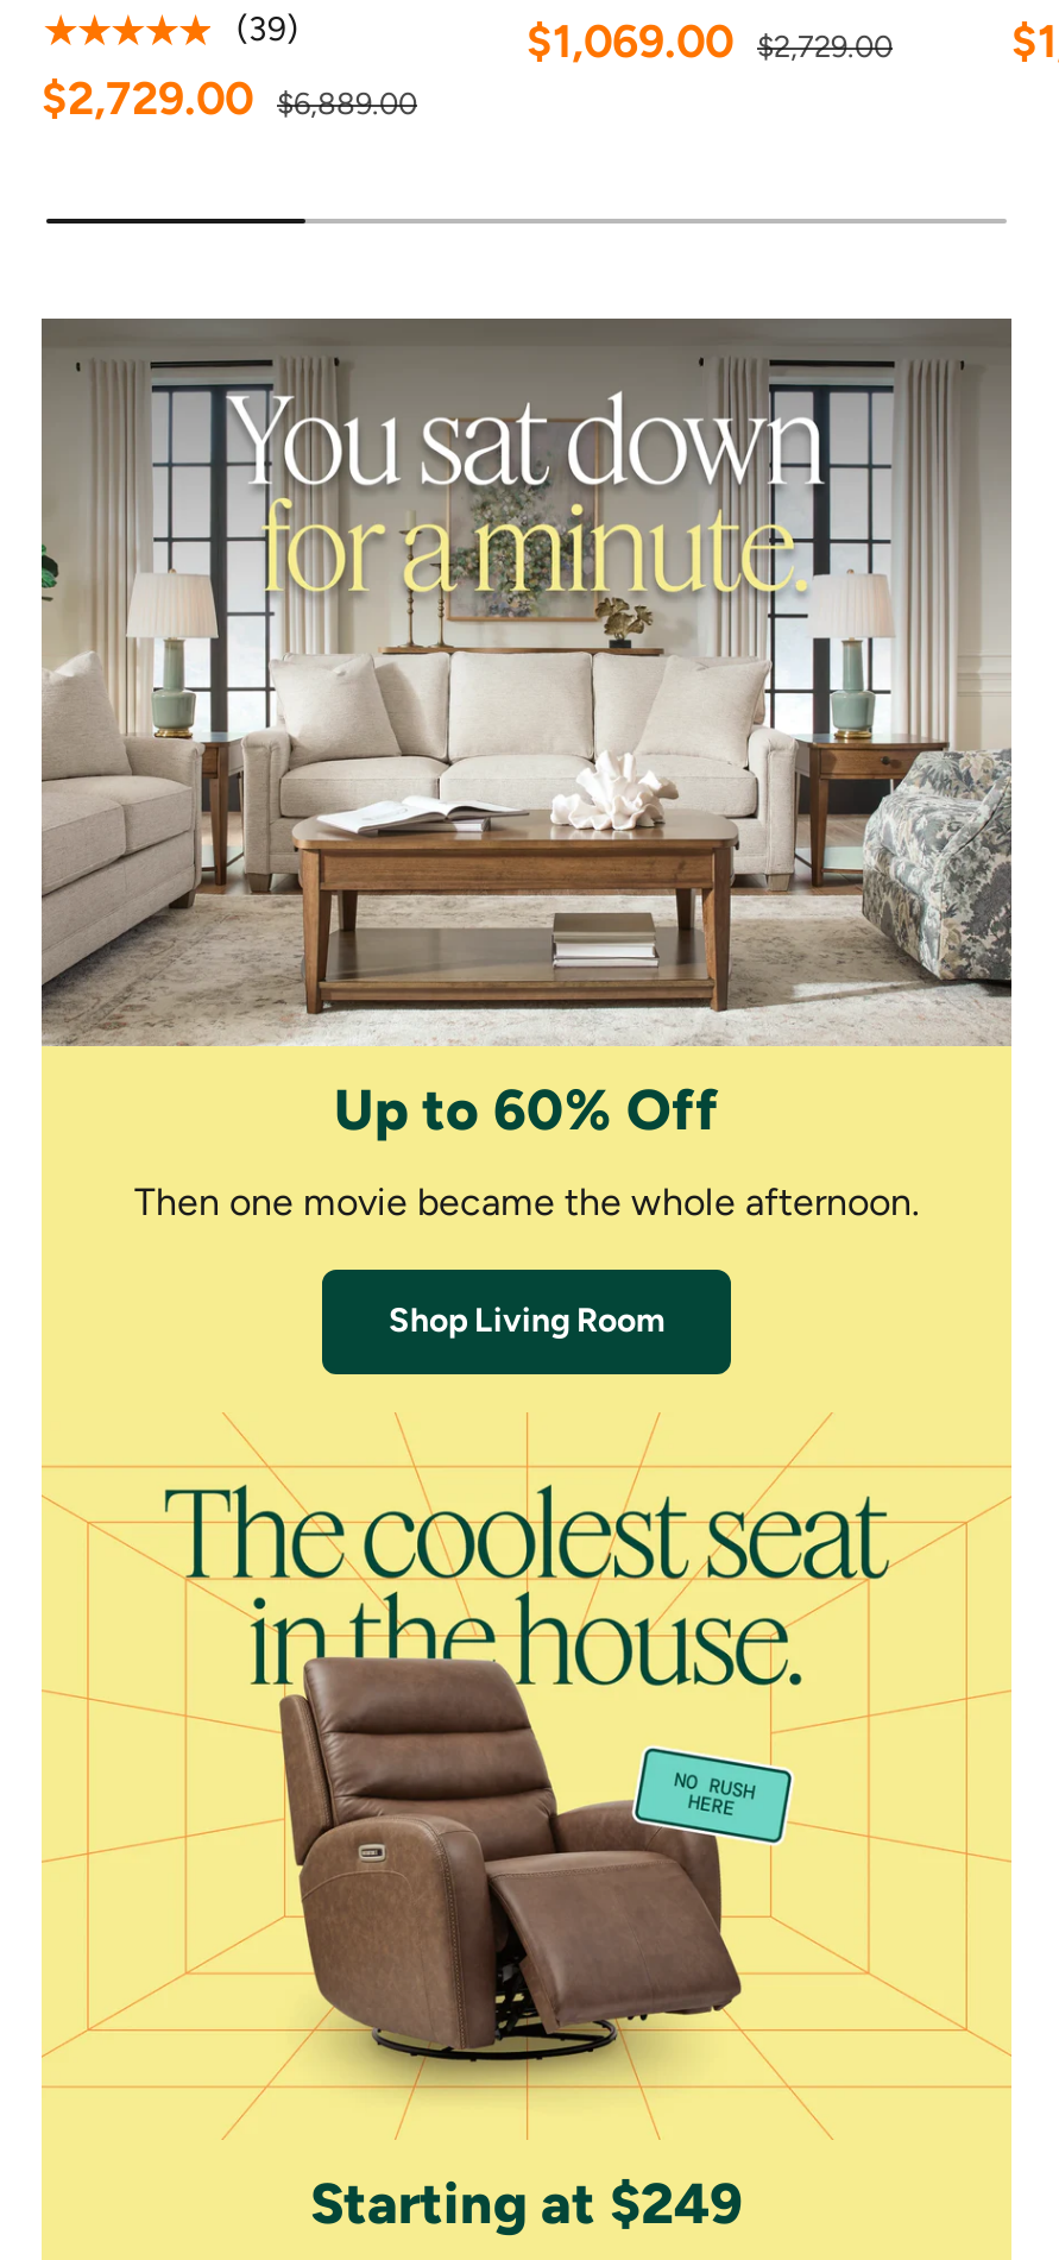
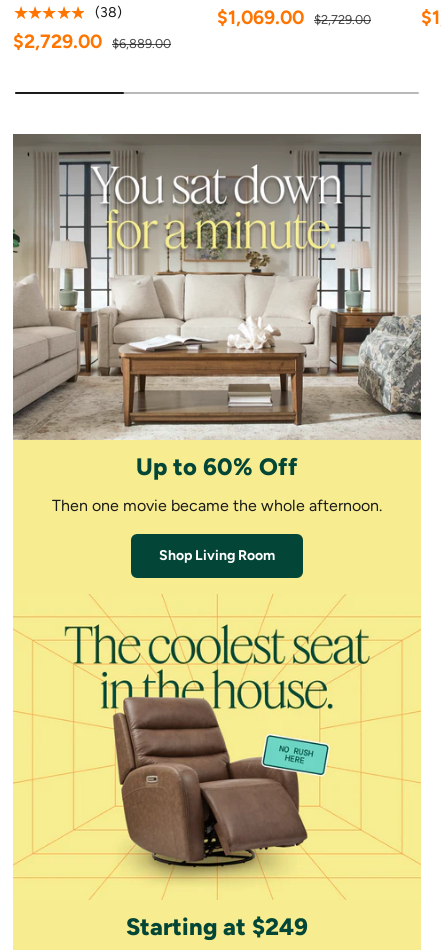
[237,11,298,51] (39) -> [95,4,122,21] (38)

